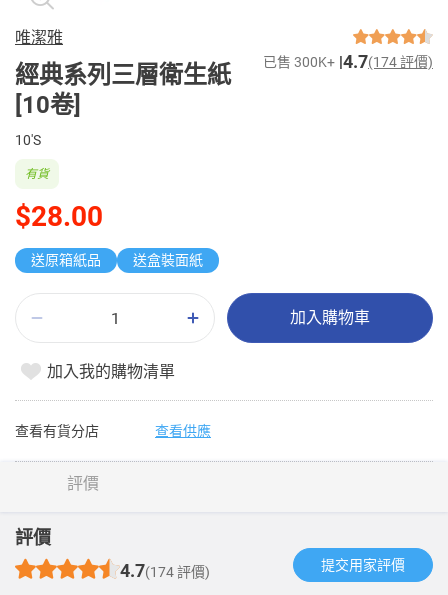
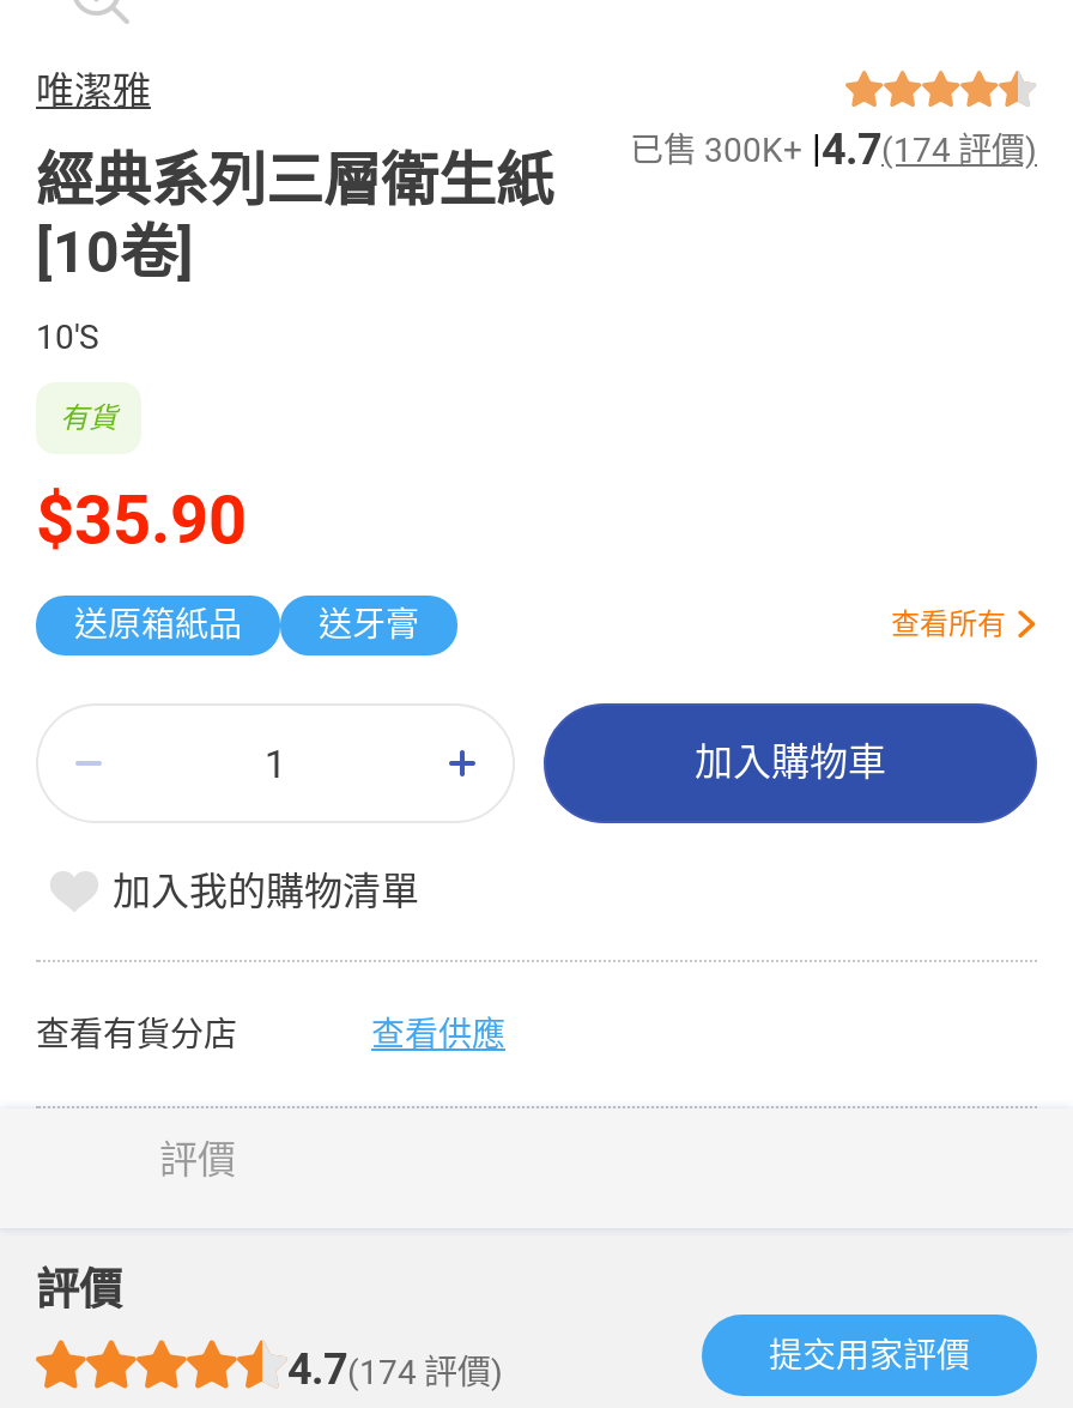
[15,200,103,233] $28.00 -> [36,480,247,559] $35.90
[133,252,203,268] 送盒裝面紙 -> [319,605,1006,643] 送牙膏 | 查看所有

